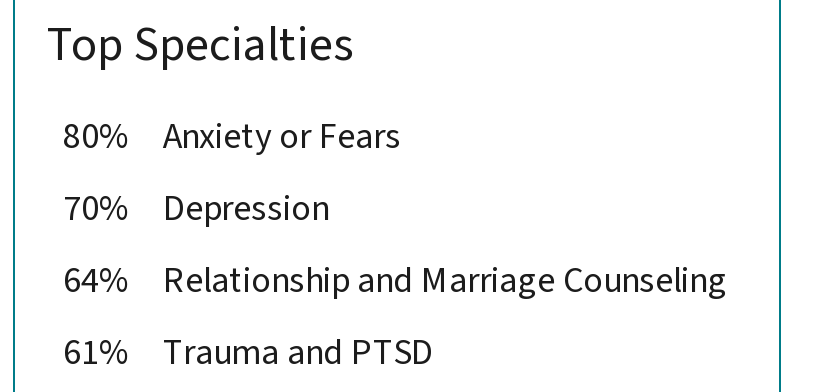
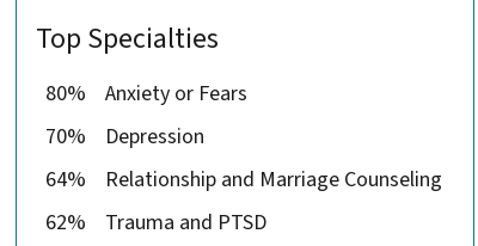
[63,328,433,378] 61% Trauma and PTSD -> [45,208,266,238] 62% Trauma and PTSD

